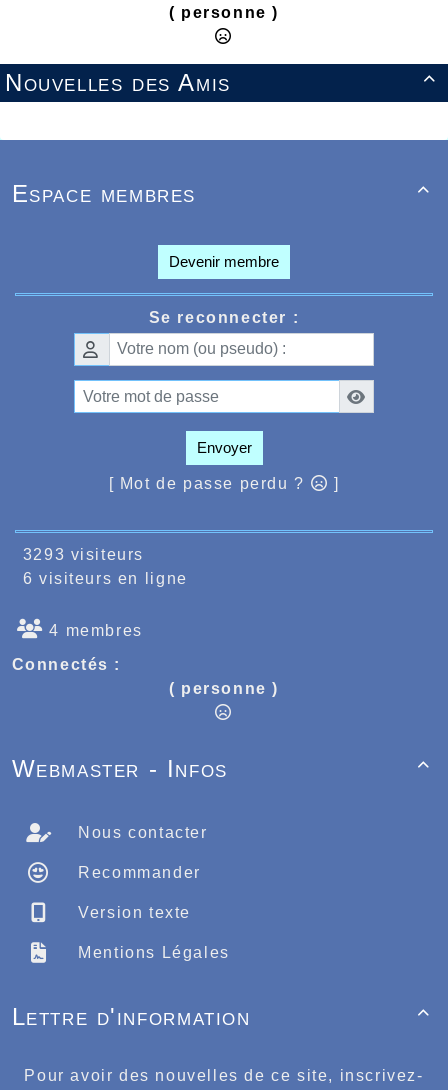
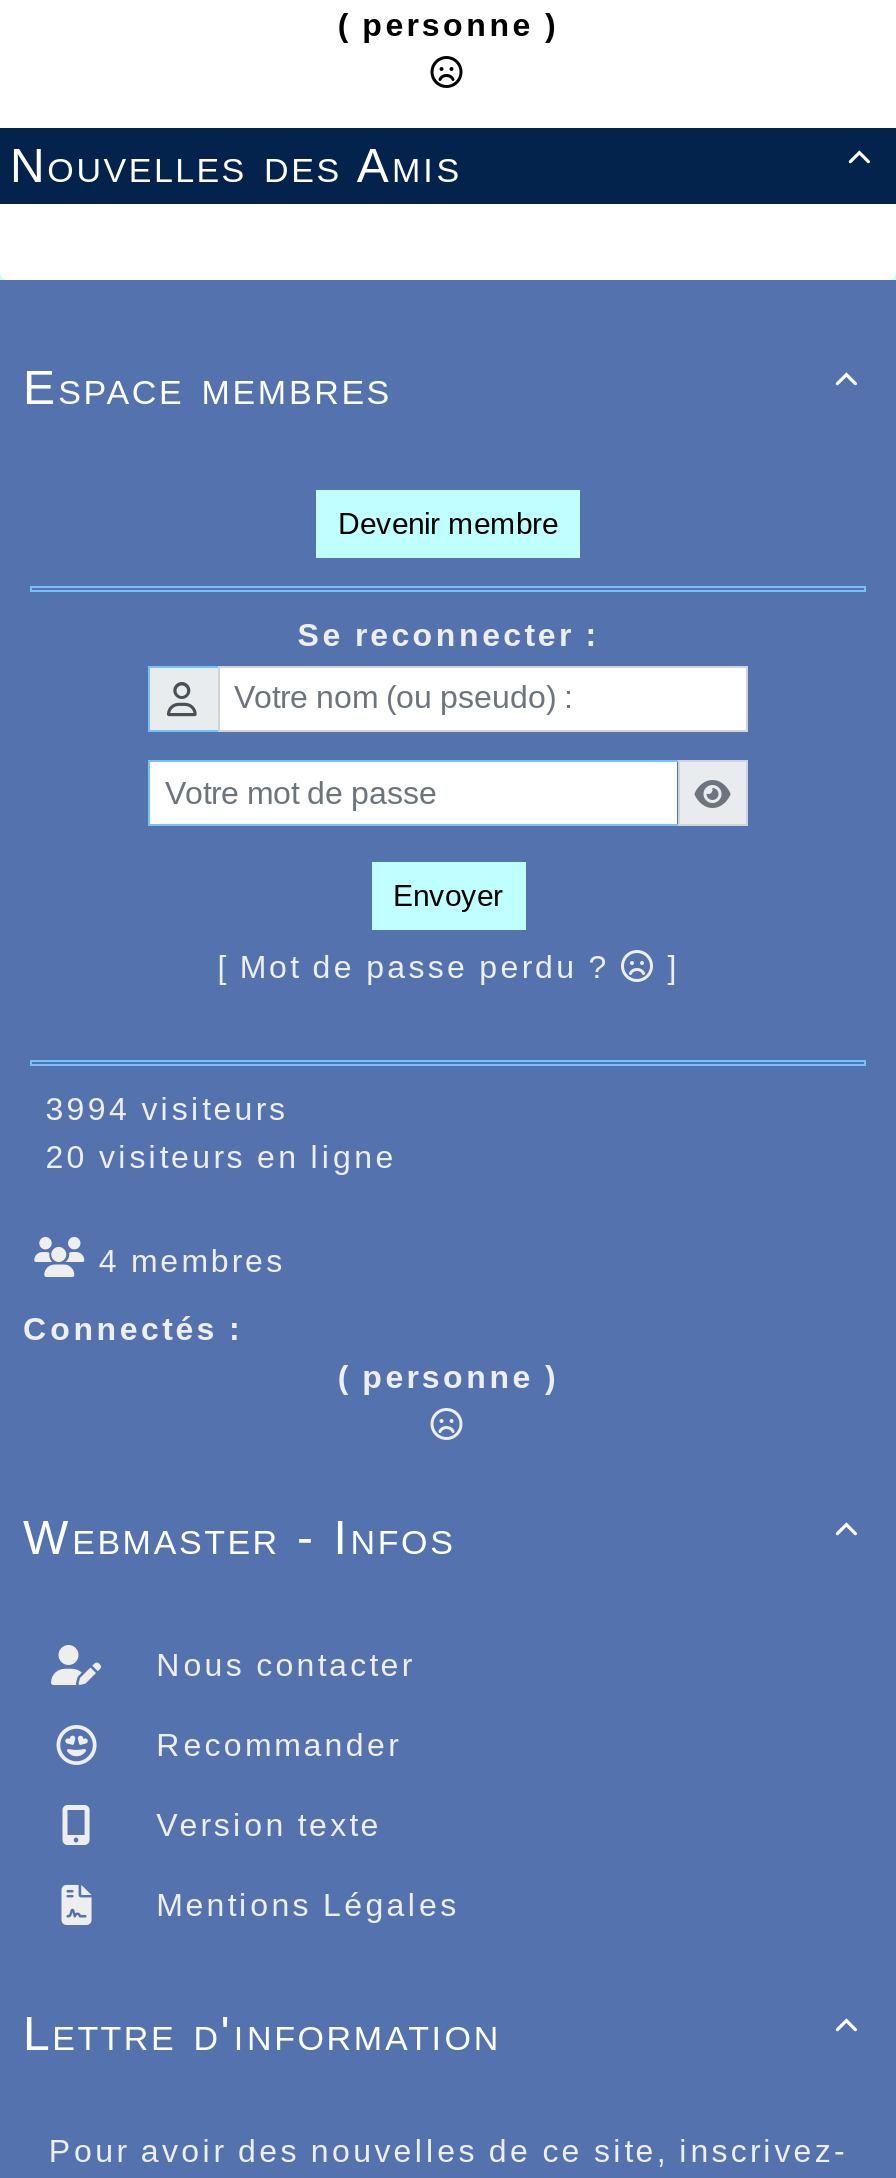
[11,546,144,563] 3293 visiteurs -> [23,1093,288,1127] 3994 visiteurs
[11,570,188,587] 6 visiteurs en ligne -> [23,1141,397,1175] 20 visiteurs en ligne

